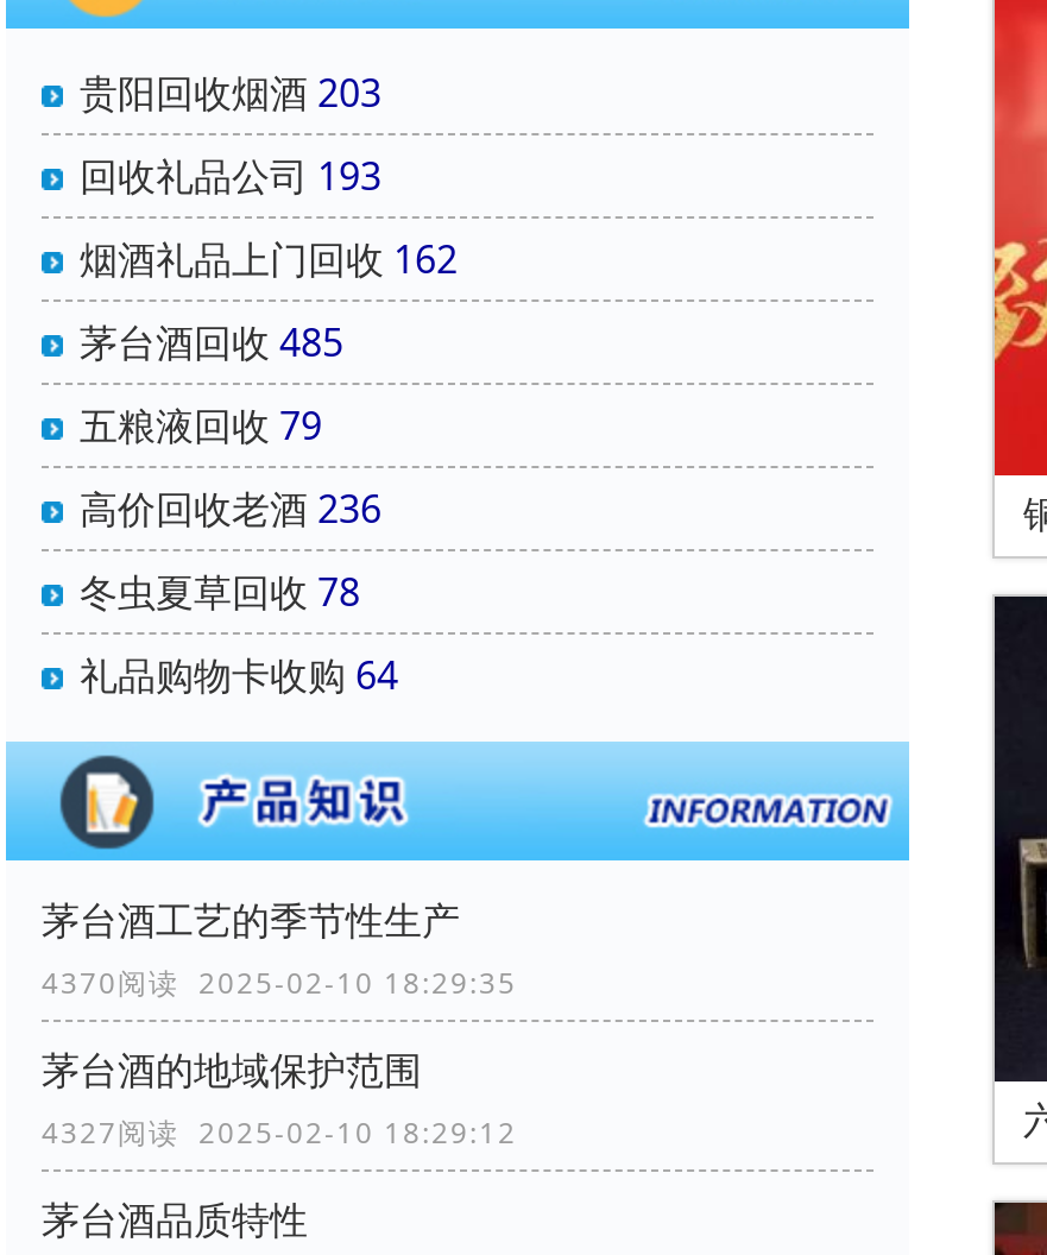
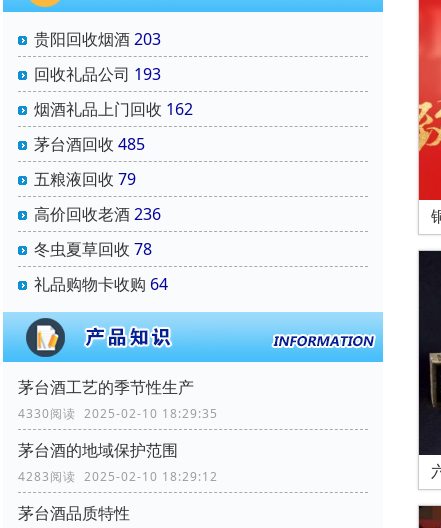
[42,963,517,1004] 4370阅读 2025-02-10 18:29:35 -> [18,405,218,422] 4330阅读 2025-02-10 18:29:35
[42,1113,517,1153] 4327阅读 2025-02-10 18:29:12 -> [18,468,218,485] 4283阅读 2025-02-10 18:29:12

